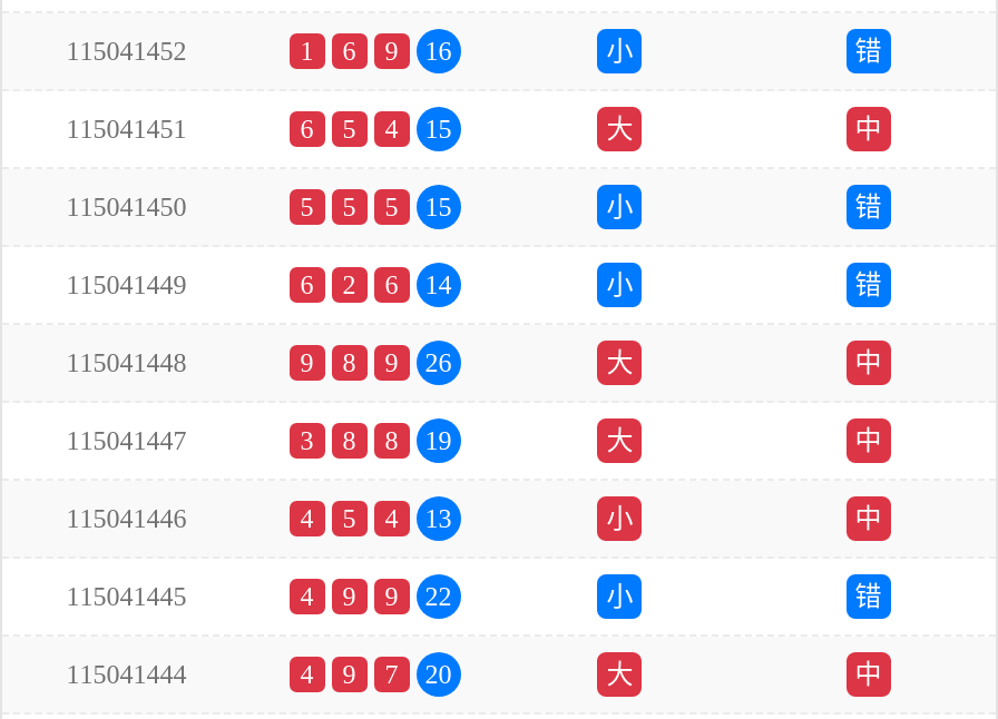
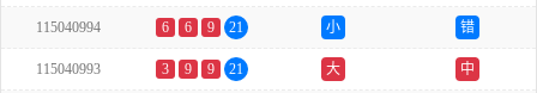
[66,36,187,67] 115041452 -> [36,19,100,36] 115040994
[300,36,314,67] 1 -> [162,19,169,36] 6
[425,36,452,67] 16 -> [229,19,243,36] 21
[66,114,882,456] 115041451 | 6 | 5 | 4 | 15 | 大 | 中 | 115041450 | 5 | 5 | 5 | 15 | 小 | 错 | 115041449 | 6 | 2 | 6 | 14 | 小 | 错 | 115041448 | 9 | 8 | 9 | 26 | 大 | 中 | 115041447 -> [36,61,100,77] 115040993
[66,425,882,612] 8 | 8 | 19 | 大 | 中 | 115041446 | 4 | 5 | 4 | 13 | 小 | 中 | 115041445 | 4 -> none
[66,581,882,690] 22 | 小 | 错 | 115041444 | 4 | 9 | 7 | 20 -> [229,61,243,77] 21

